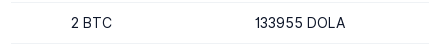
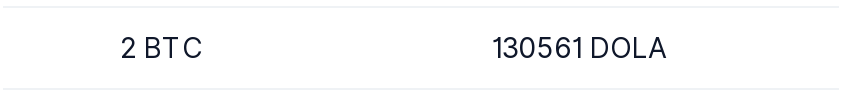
[255,14,345,31] 133955 DOLA -> [492,30,666,64] 130561 DOLA

